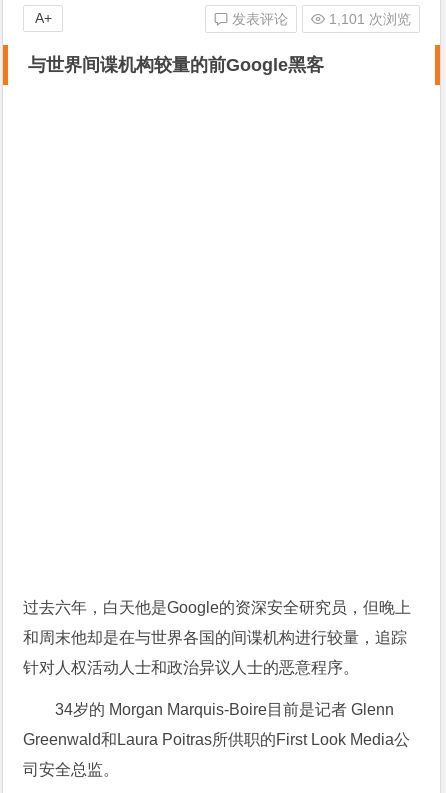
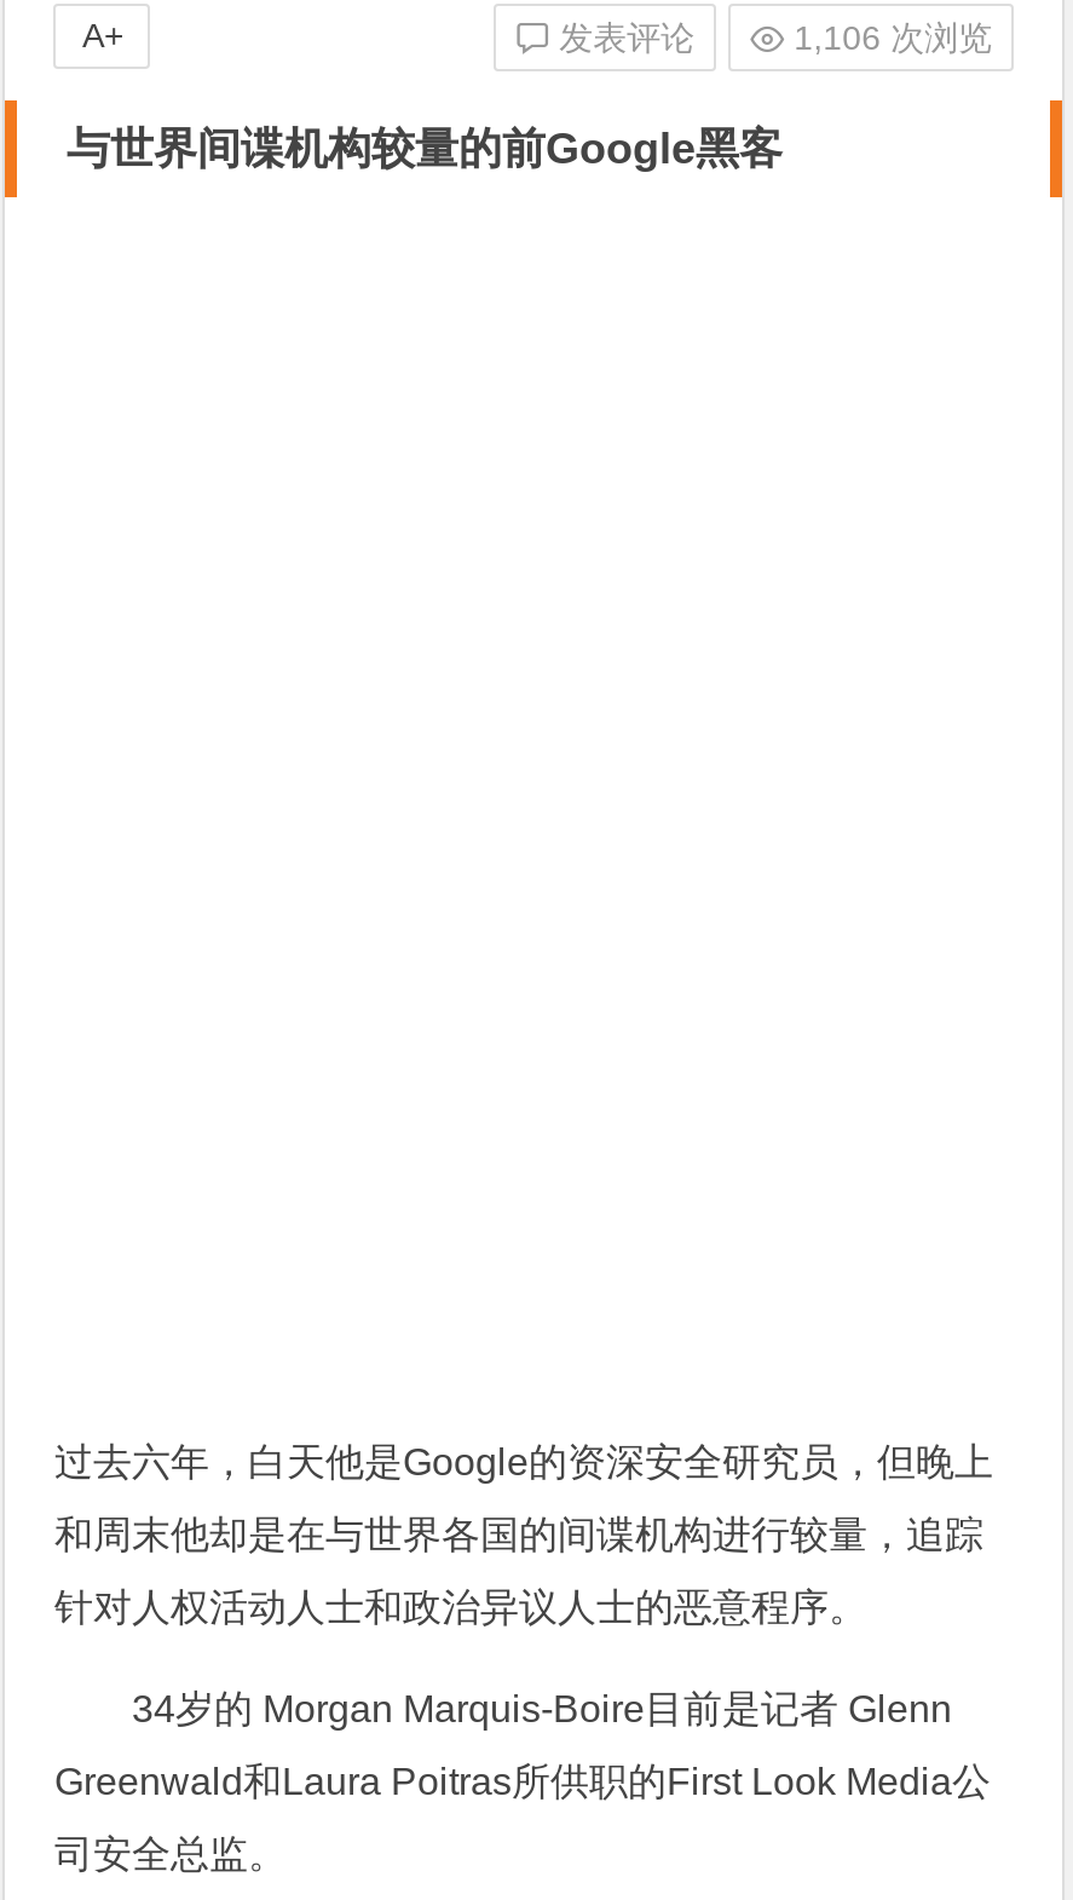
[325,11,411,27] 1,101 次浏览 -> [784,18,992,57] 1,106 次浏览

